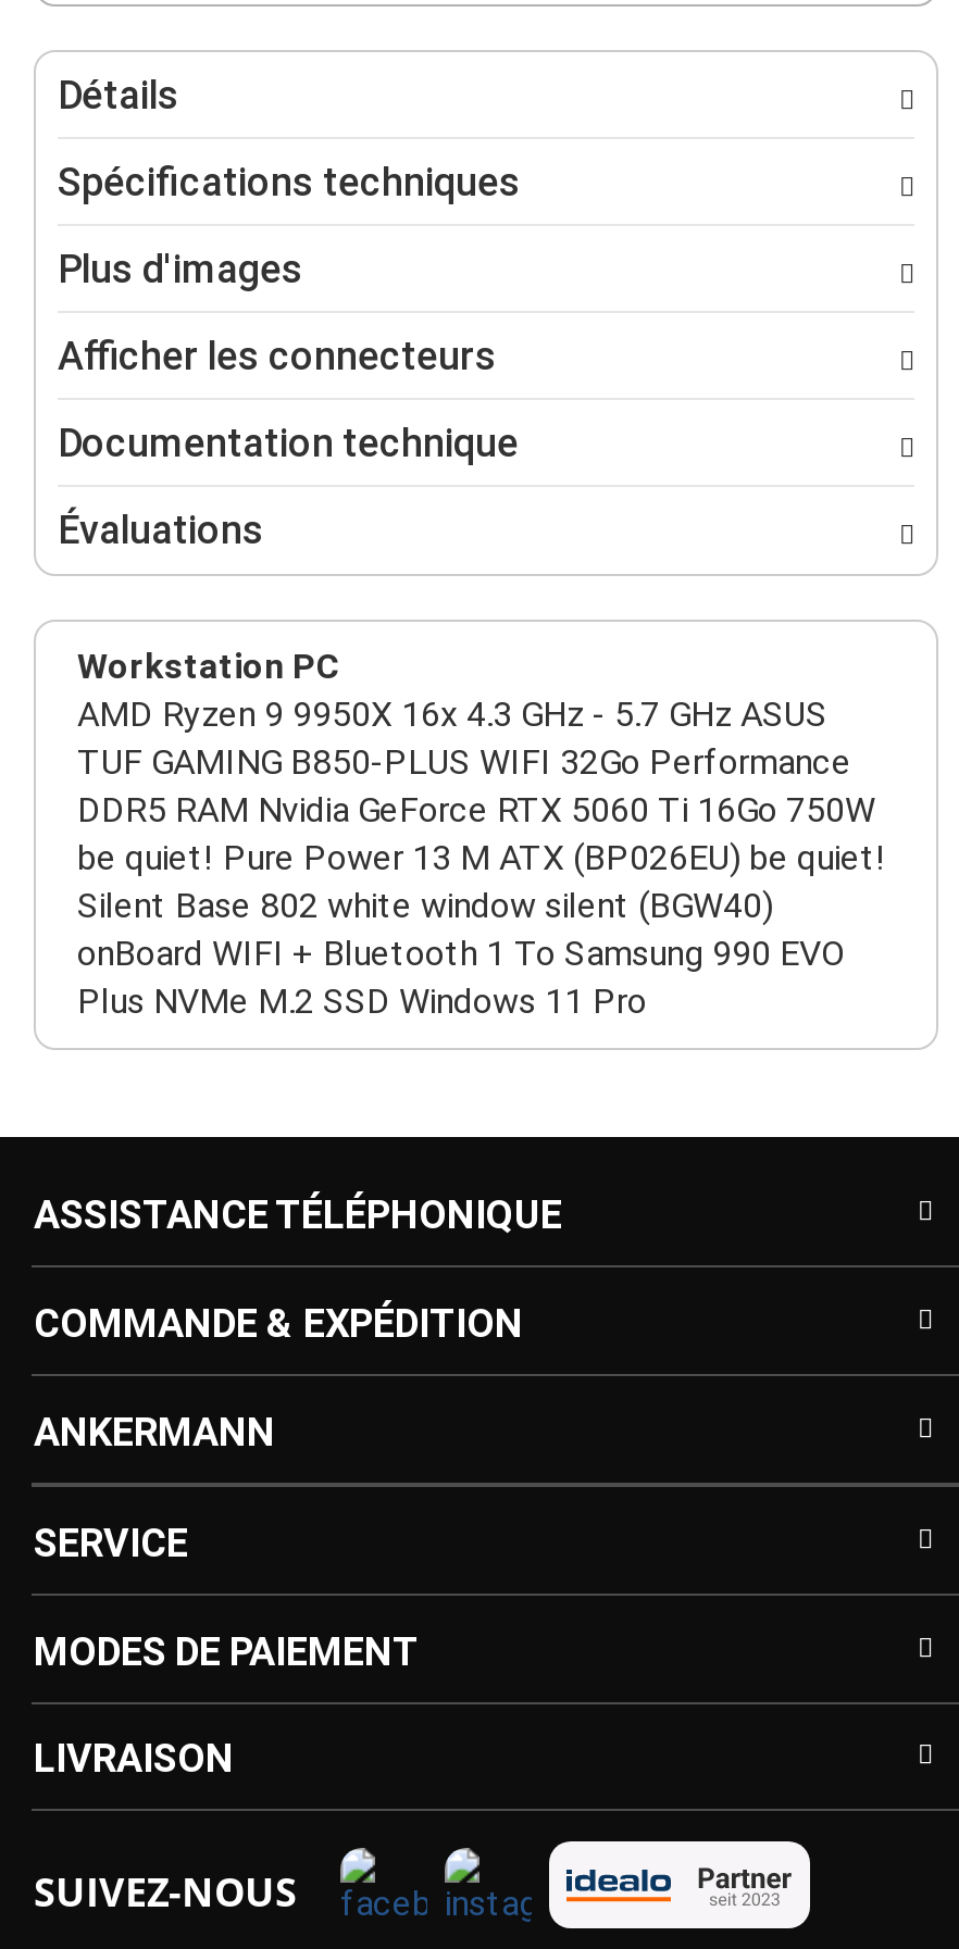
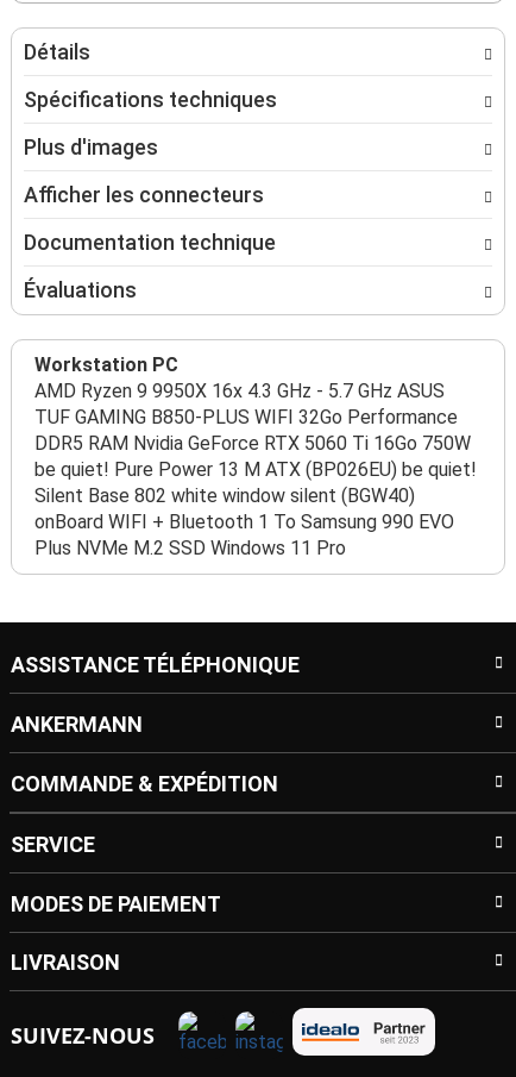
moved [34,1300,523,1346] -> [11,771,278,796]: COMMANDE & EXPÉDITION
moved [34,1409,275,1455] -> [11,712,143,737]: ANKERMANN

